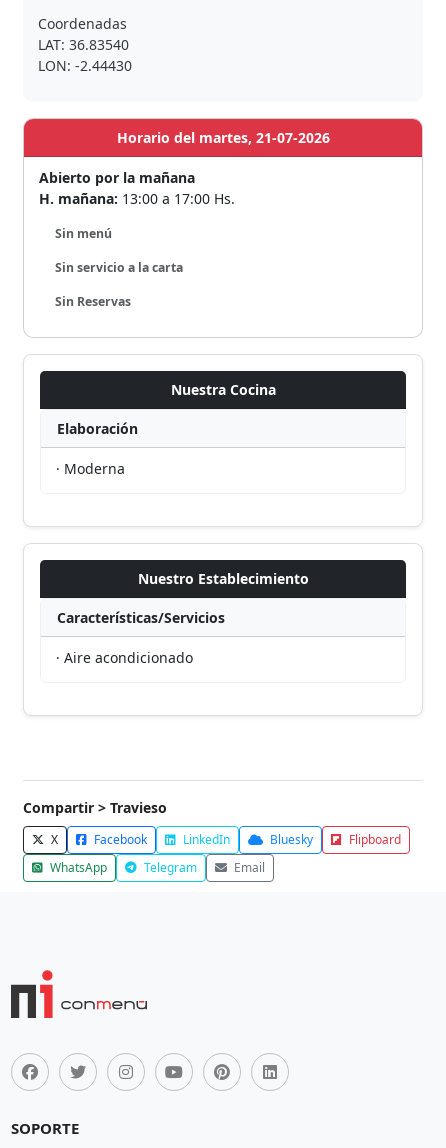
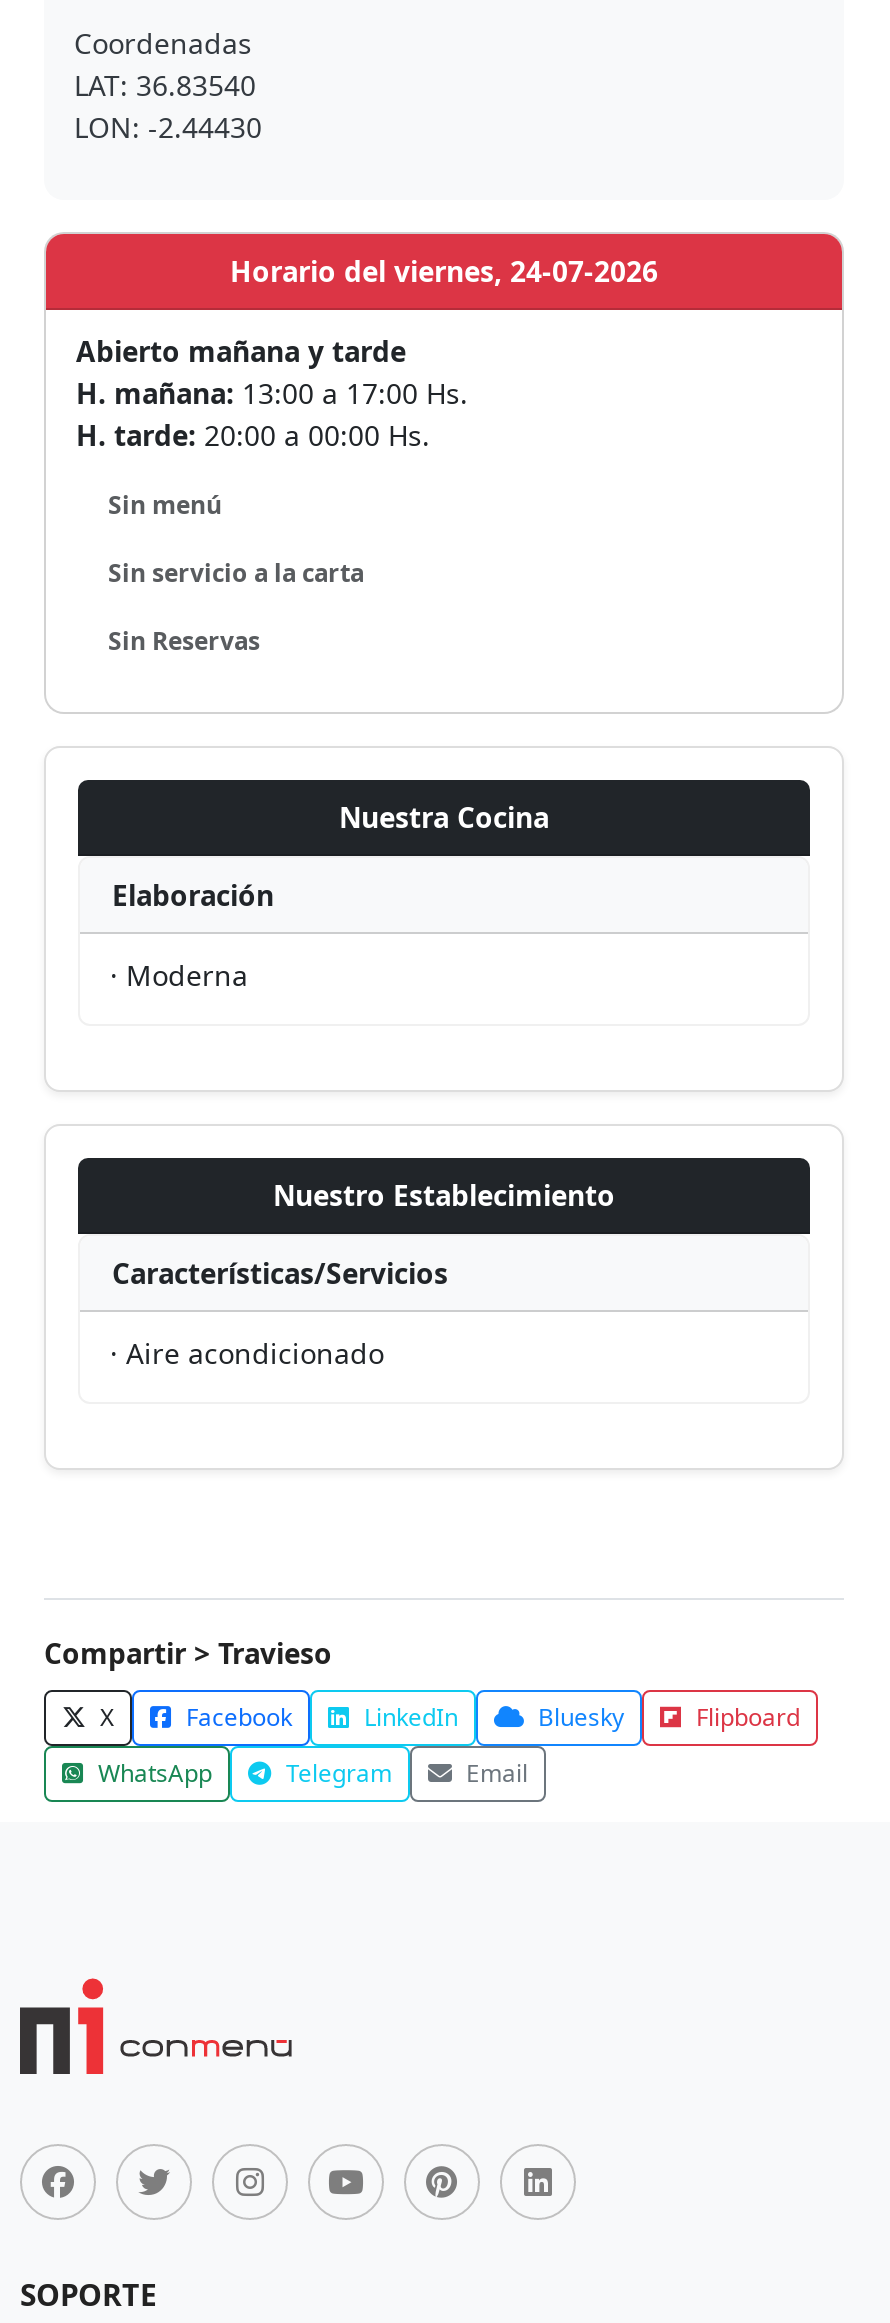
[116,128,329,147] Horario del martes, 21-07-2026 -> [230,252,658,290] Horario del viernes, 24-07-2026
[39,168,195,187] Abierto por la mañana -> [76,332,406,370] Abierto mañana y tarde
none -> [76,416,430,454] H. tarde: 20:00 a 00:00 Hs.

